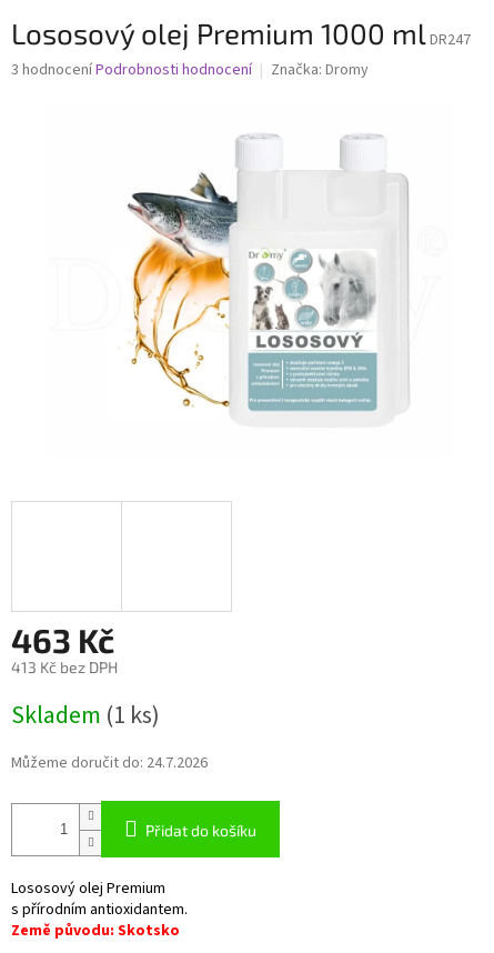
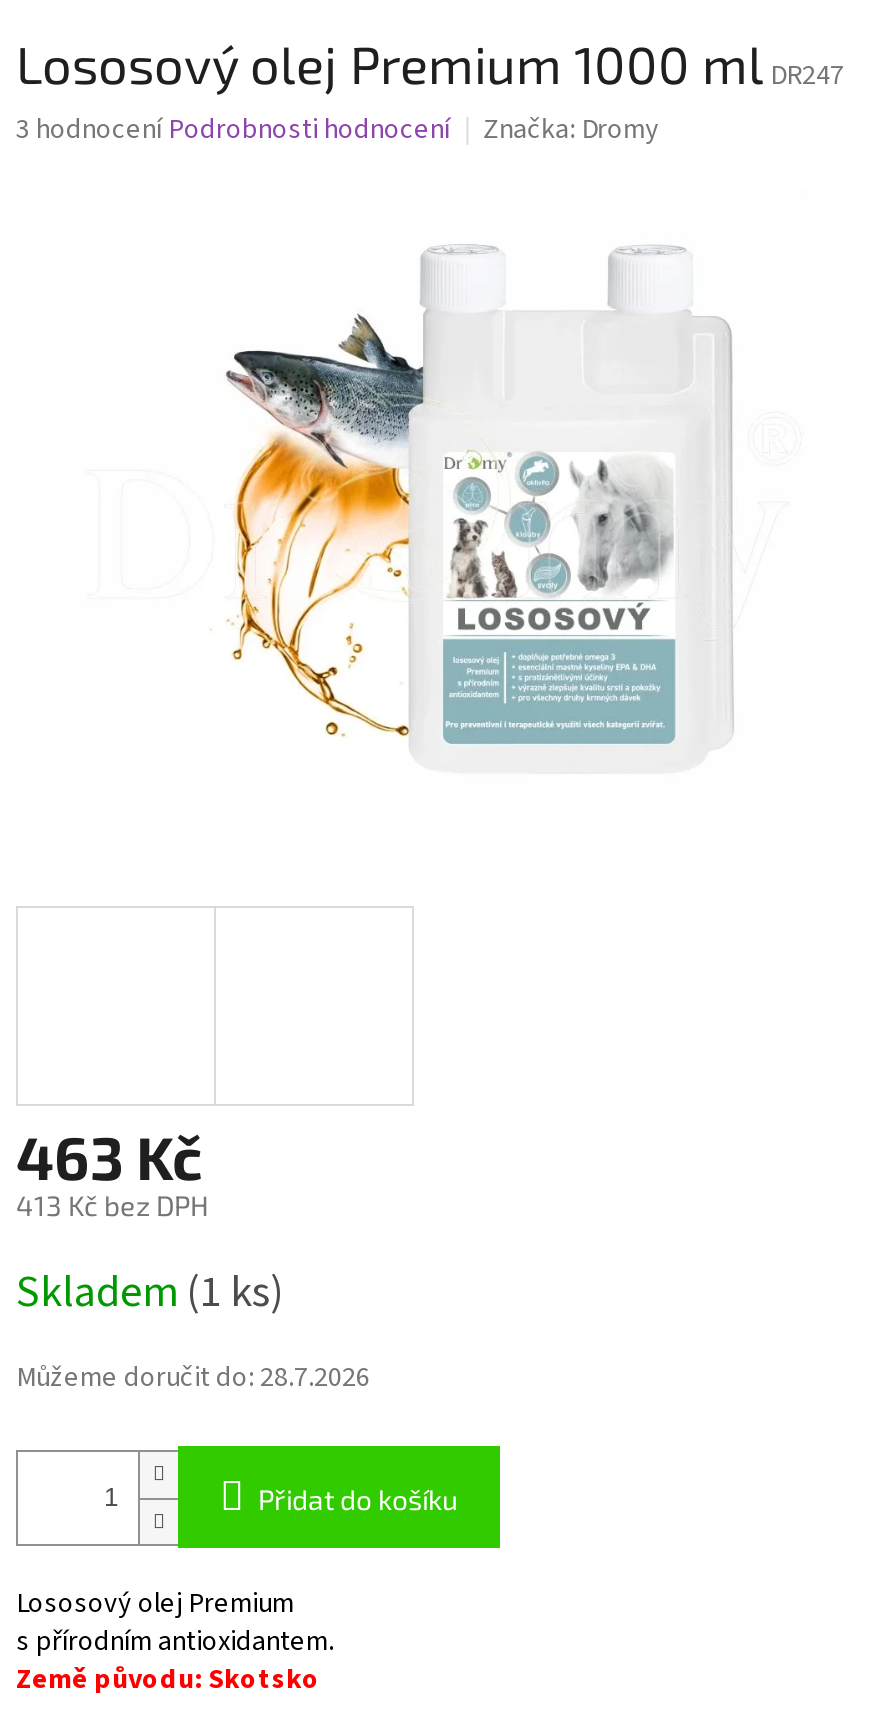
[11,752,208,775] Můžeme doručit do: 24.7.2026 -> [16,1359,370,1399] Můžeme doručit do: 28.7.2026

